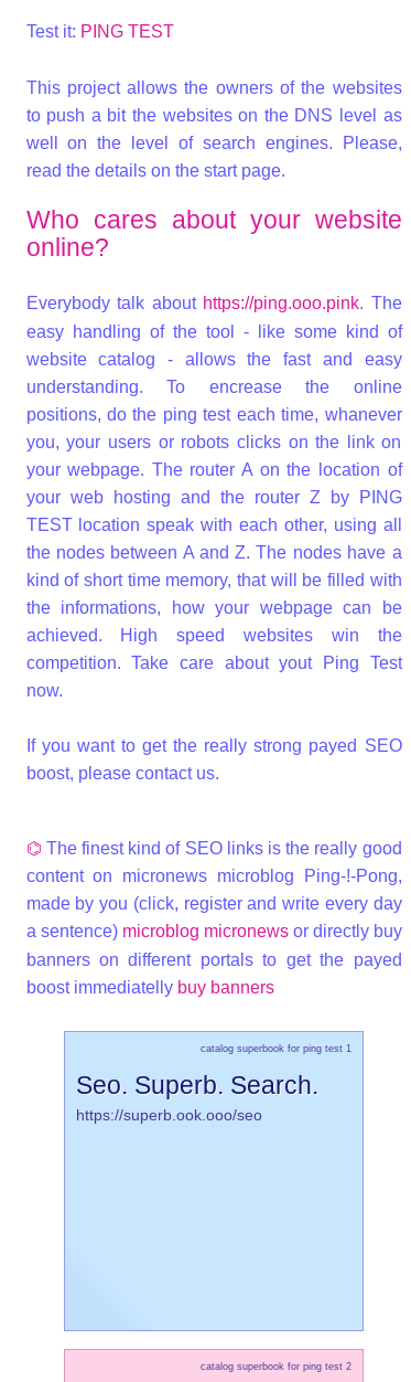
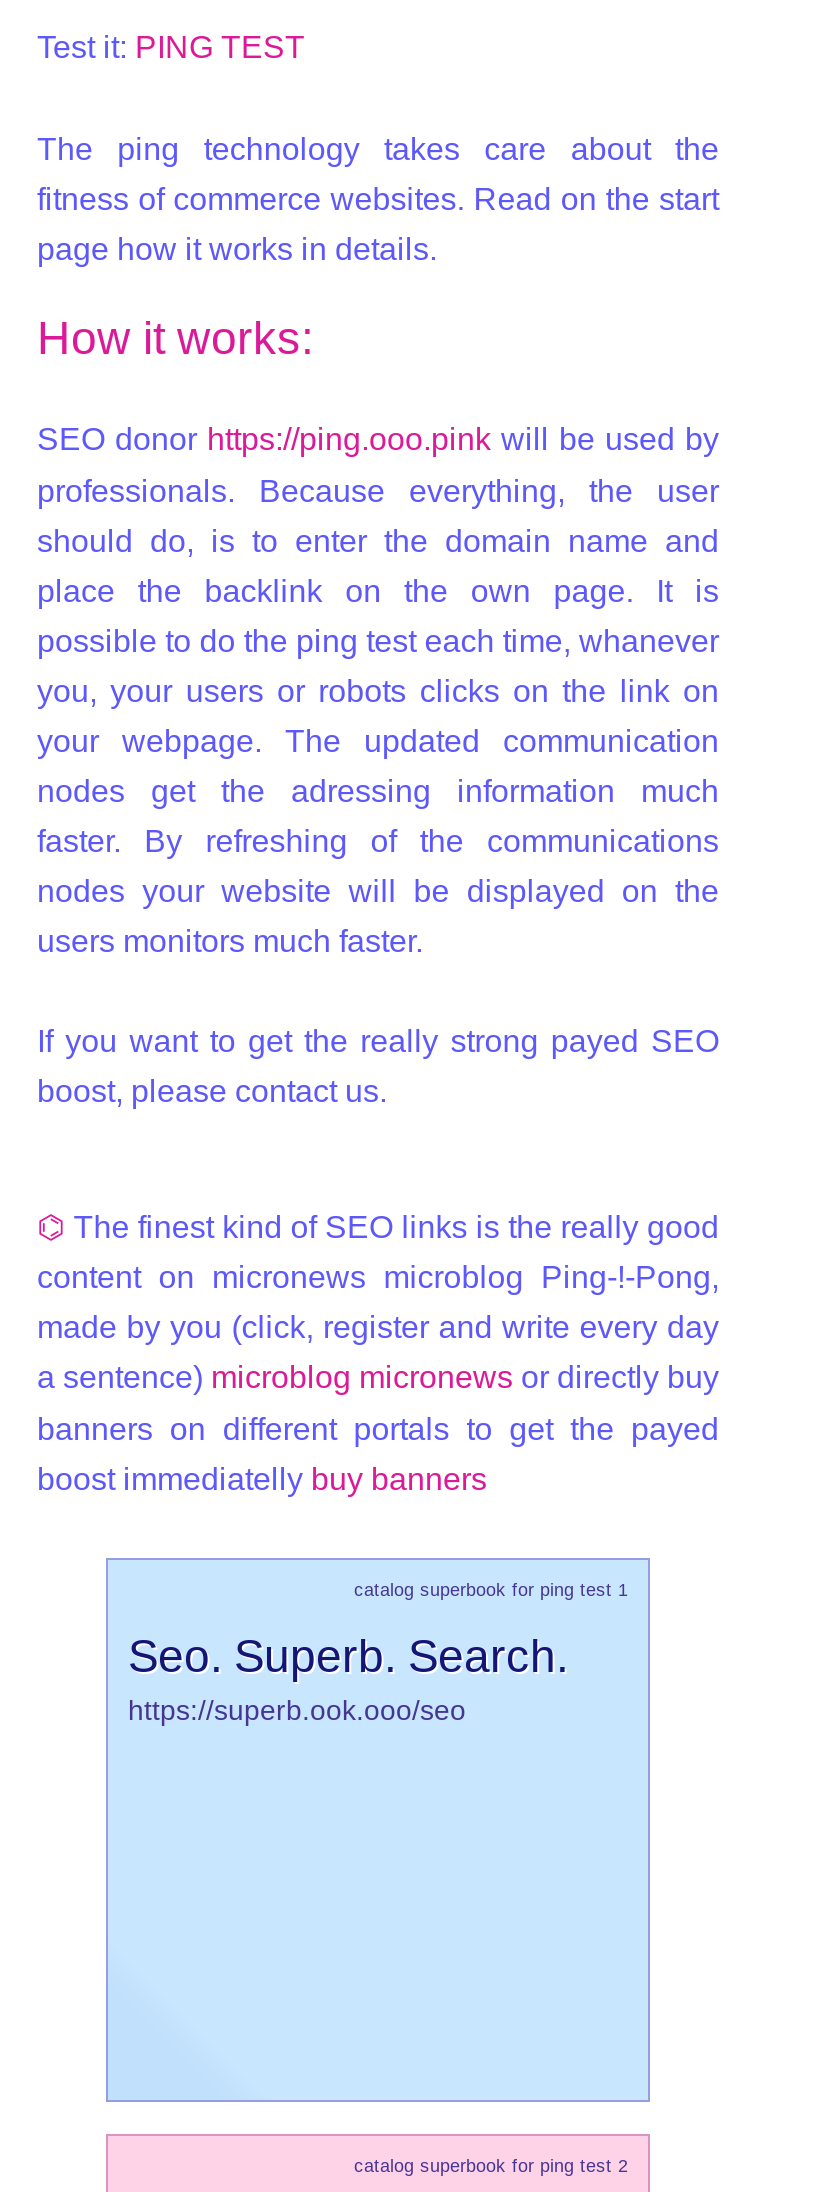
[26,78,402,424] This project allows the owners of the websites | to push a bit the websites on the DNS level as | well on the level of search engines. Please, | read the details on the start page. | Who cares about your website | online? | Everybody talk about https://ping.ooo.pink. The | easy handling of the tool - like some kind of | website catalog - allows the fast and easy | understanding. To encrease the online | positions, do the ping test each time, whanever -> [37,132,719,658] The ping technology takes care about the | fitness of commerce websites. Read on the start | page how it works in details. | How it works: | SEO donor https://ping.ooo.pink will be used by | professionals. Because everything, the user | should do, is to enter the domain name and | place the backlink on the own page. It is | possible to do the ping test each time, whanever
[26,460,402,700] your webpage. The router A on the location of | your web hosting and the router Z by PING | TEST location speak with each other, using all | the nodes between A and Z. The nodes have a | kind of short time memory, that will be filled with | the informations, how your webpage can be | achieved. High speed websites win the | competition. Take care about yout Ping Test | now. -> [37,724,719,958] your webpage. The updated communication | nodes get the adressing information much | faster. By refreshing of the communications | nodes your website will be displayed on the | users monitors much faster.

